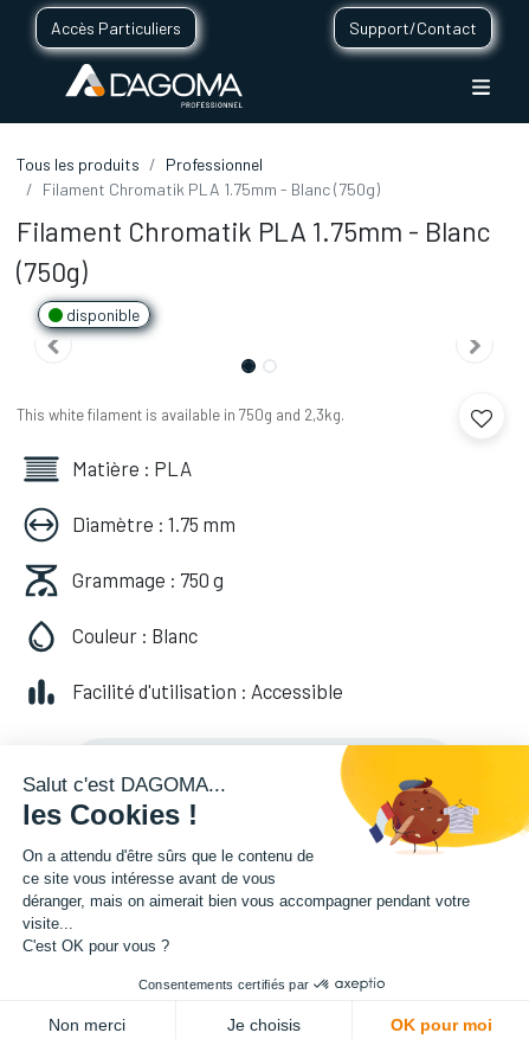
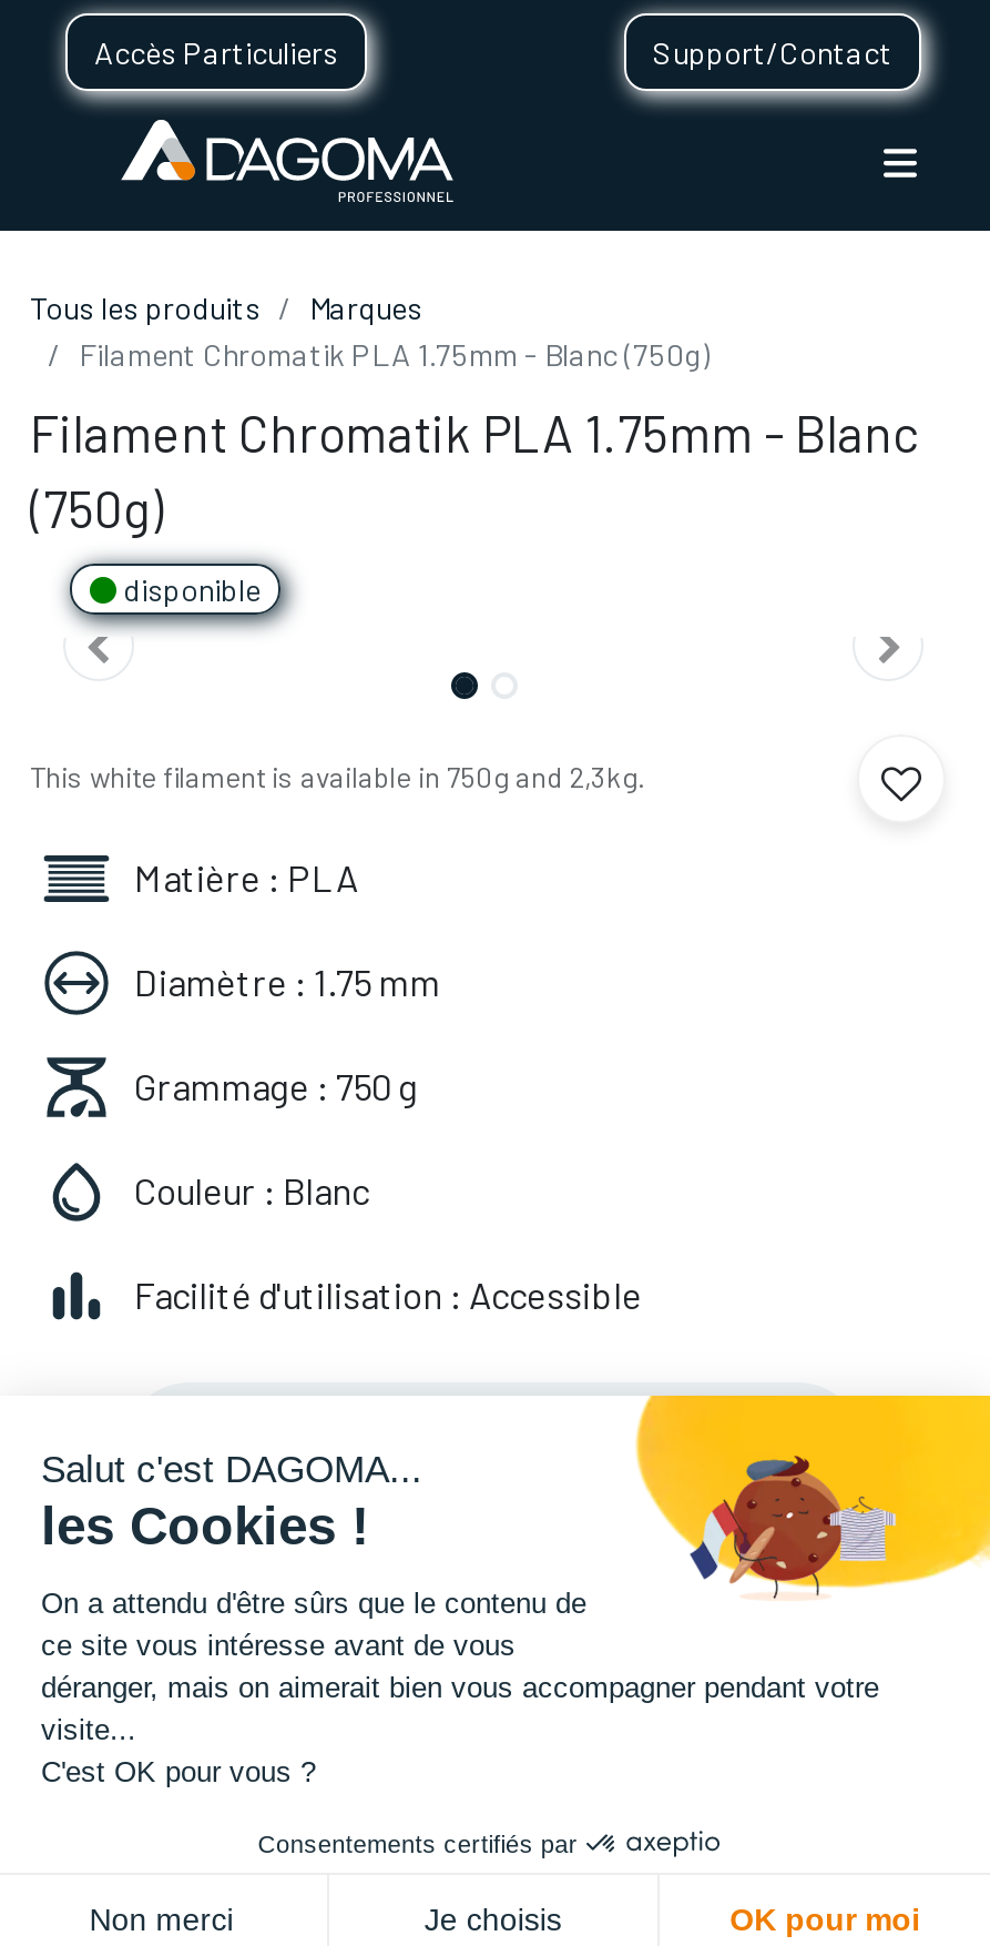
[166,154,263,175] Professionnel -> [309,289,422,327] Marques

